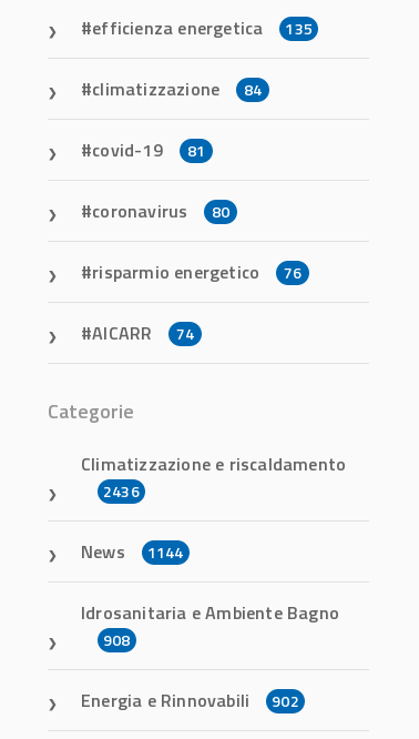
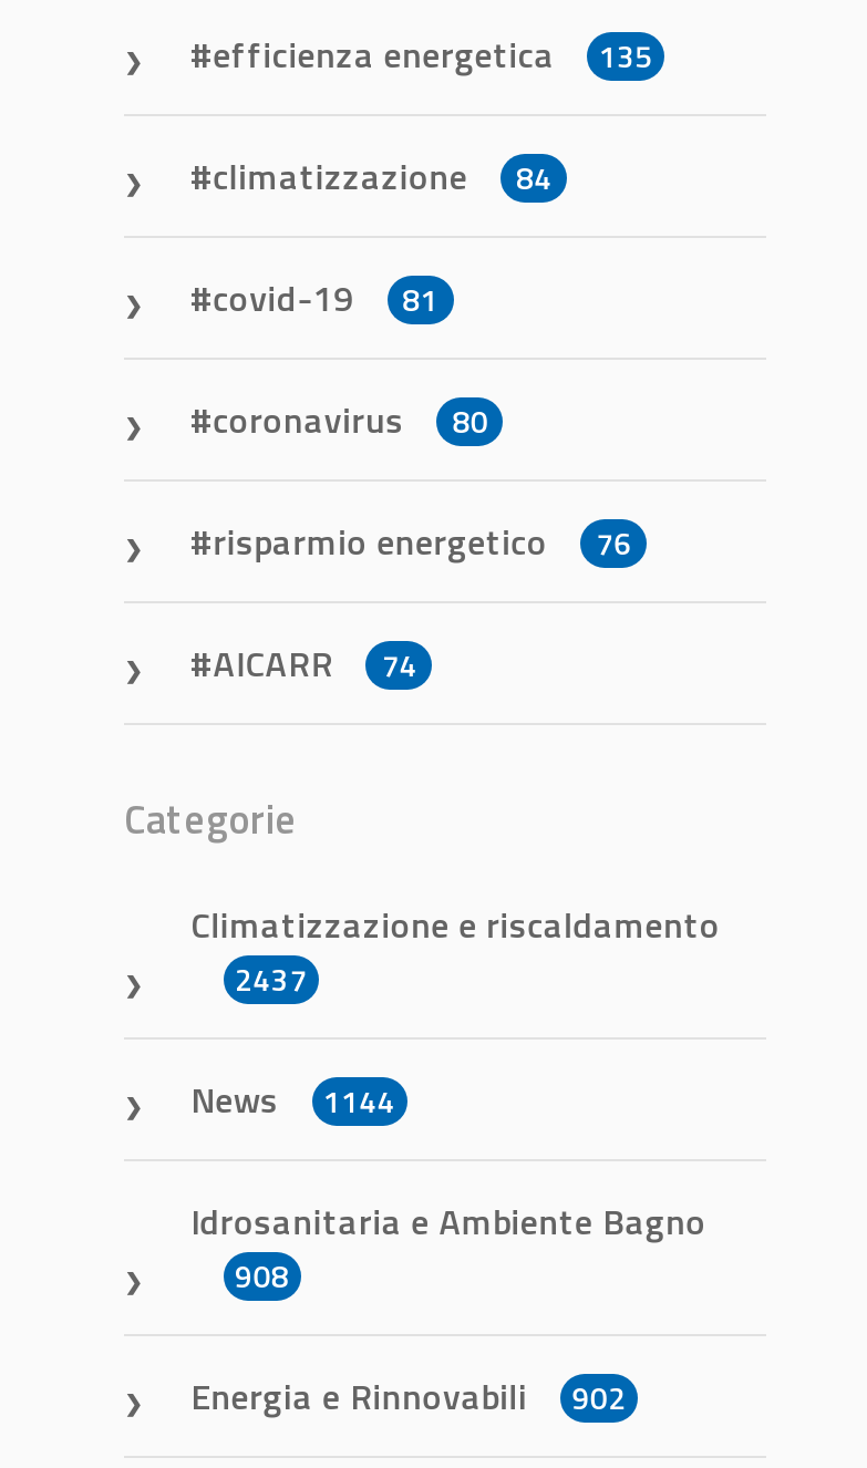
[103,480,139,503] 2436 -> [235,956,307,1002] 2437

